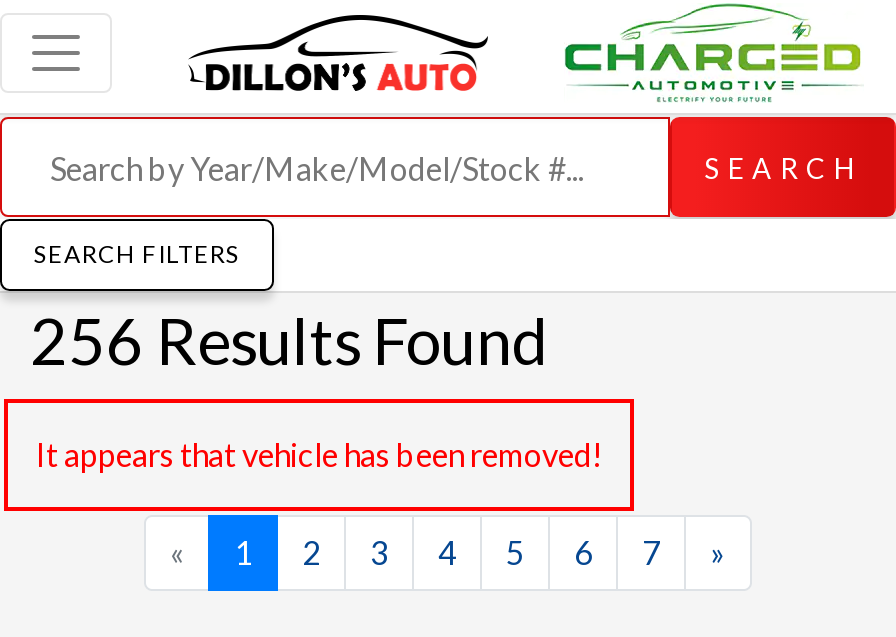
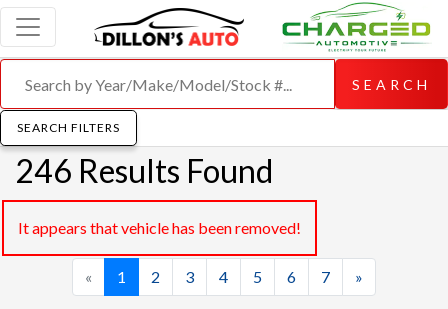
[30,301,546,379] 256 Results Found -> [15,151,273,190] 246 Results Found

